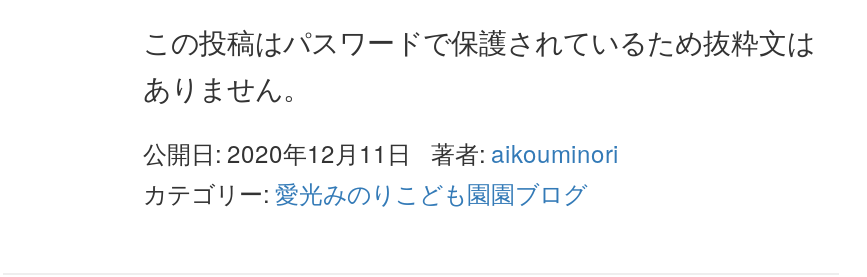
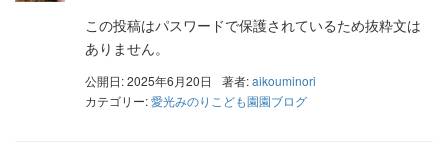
[143,135,619,169] 公開日: 2020年12月11日 著者: aikouminori -> [85,72,316,89] 公開日: 2025年6月20日 著者: aikouminori

